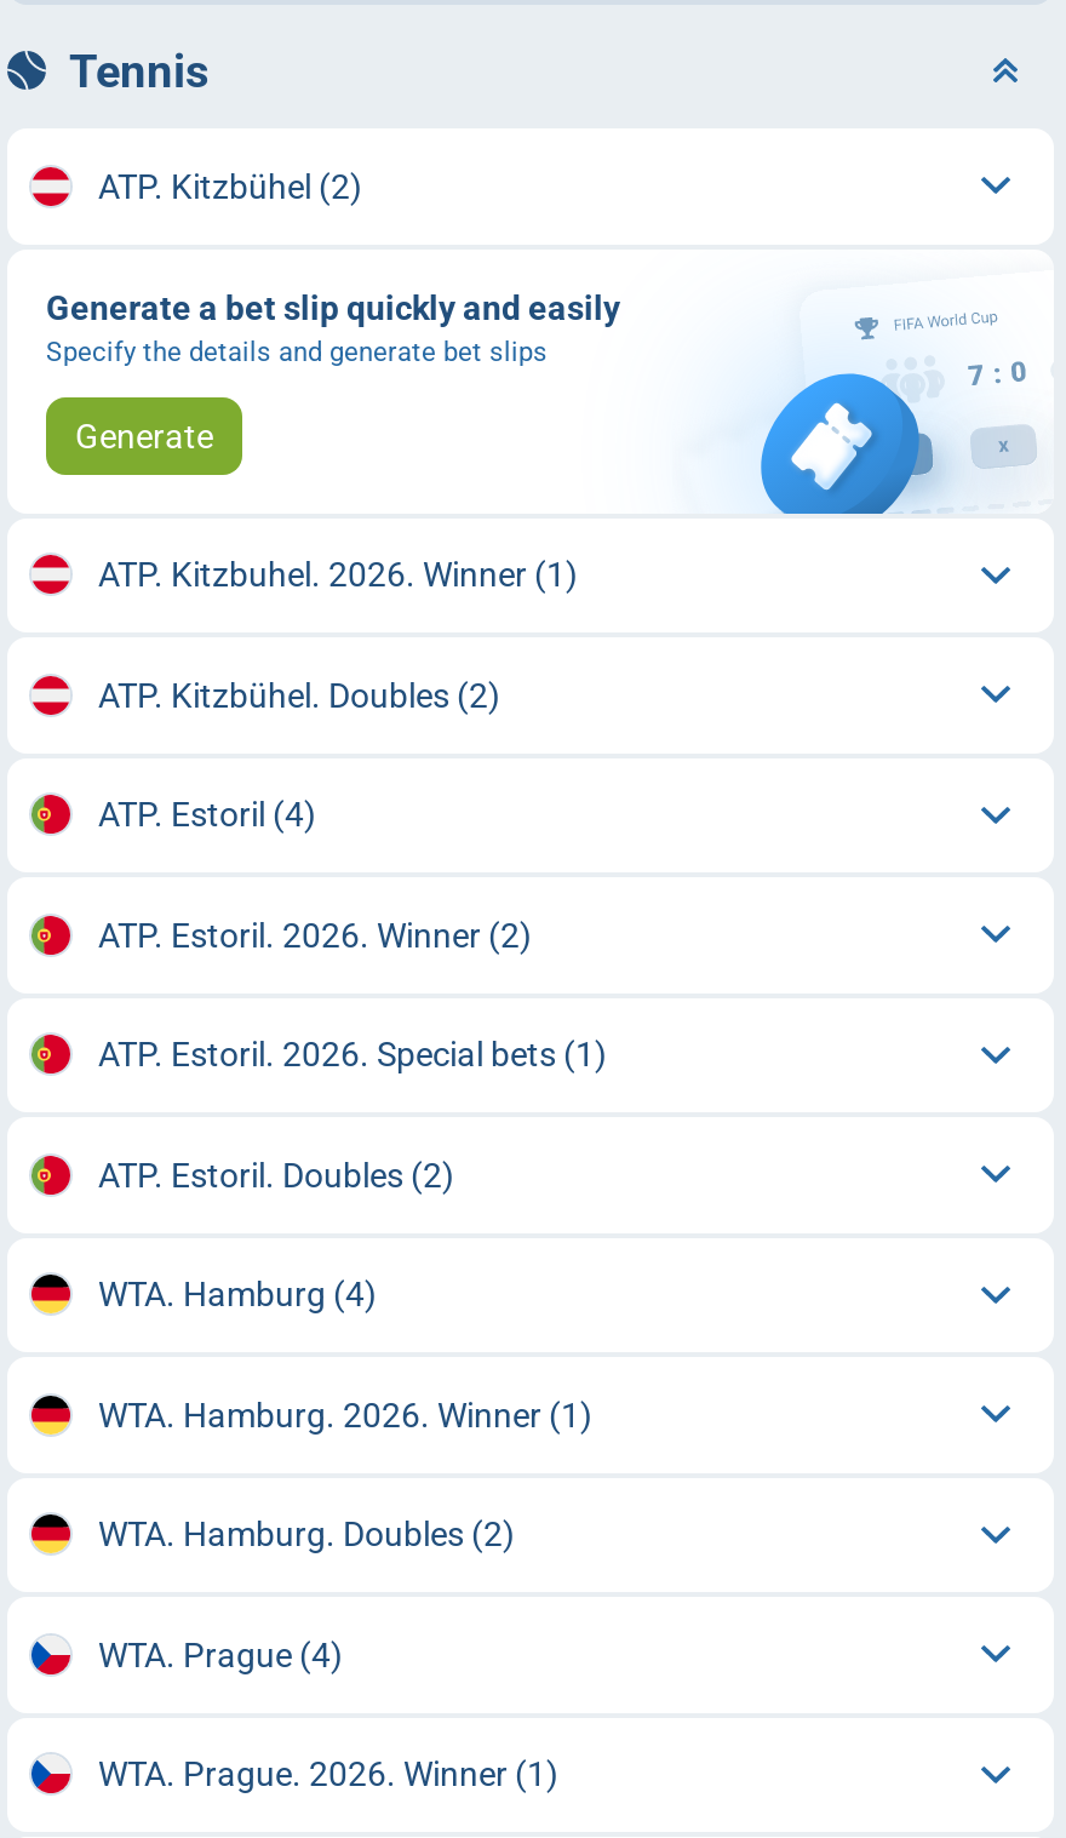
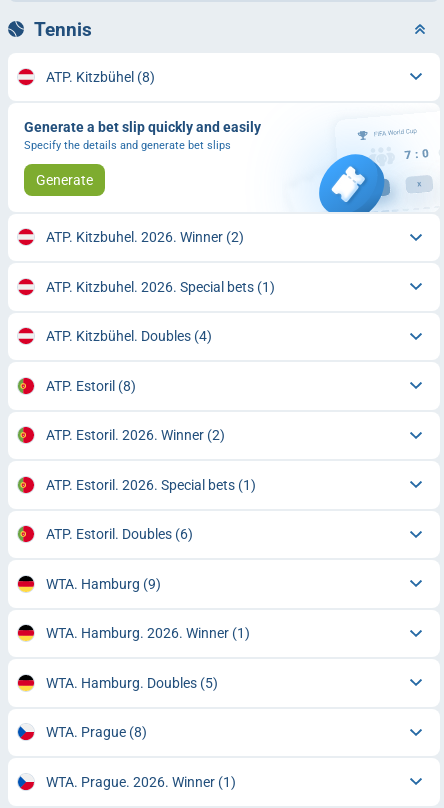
[98,167,362,205] ATP. Kitzbühel (2) -> [45,69,154,85] ATP. Kitzbühel (8)
[98,555,578,834] ATP. Kitzbuhel. 2026. Winner (1) | ATP. Kitzbühel. Doubles (2) | ATP. Estoril (4) -> [45,229,274,394] ATP. Kitzbuhel. 2026. Winner (2) | ATP. Kitzbuhel. 2026. Special bets (1) | ATP. Kitzbühel. Doubles (4) | ATP. Estoril (8)
[98,1155,454,1194] ATP. Estoril. Doubles (2) -> [45,526,192,542] ATP. Estoril. Doubles (6)
[98,1275,377,1314] WTA. Hamburg (4) -> [45,576,160,592] WTA. Hamburg (9)
[98,1515,515,1554] WTA. Hamburg. Doubles (2) -> [45,675,217,691] WTA. Hamburg. Doubles (5)
[98,1635,343,1674] WTA. Prague (4) -> [45,724,146,740] WTA. Prague (8)

